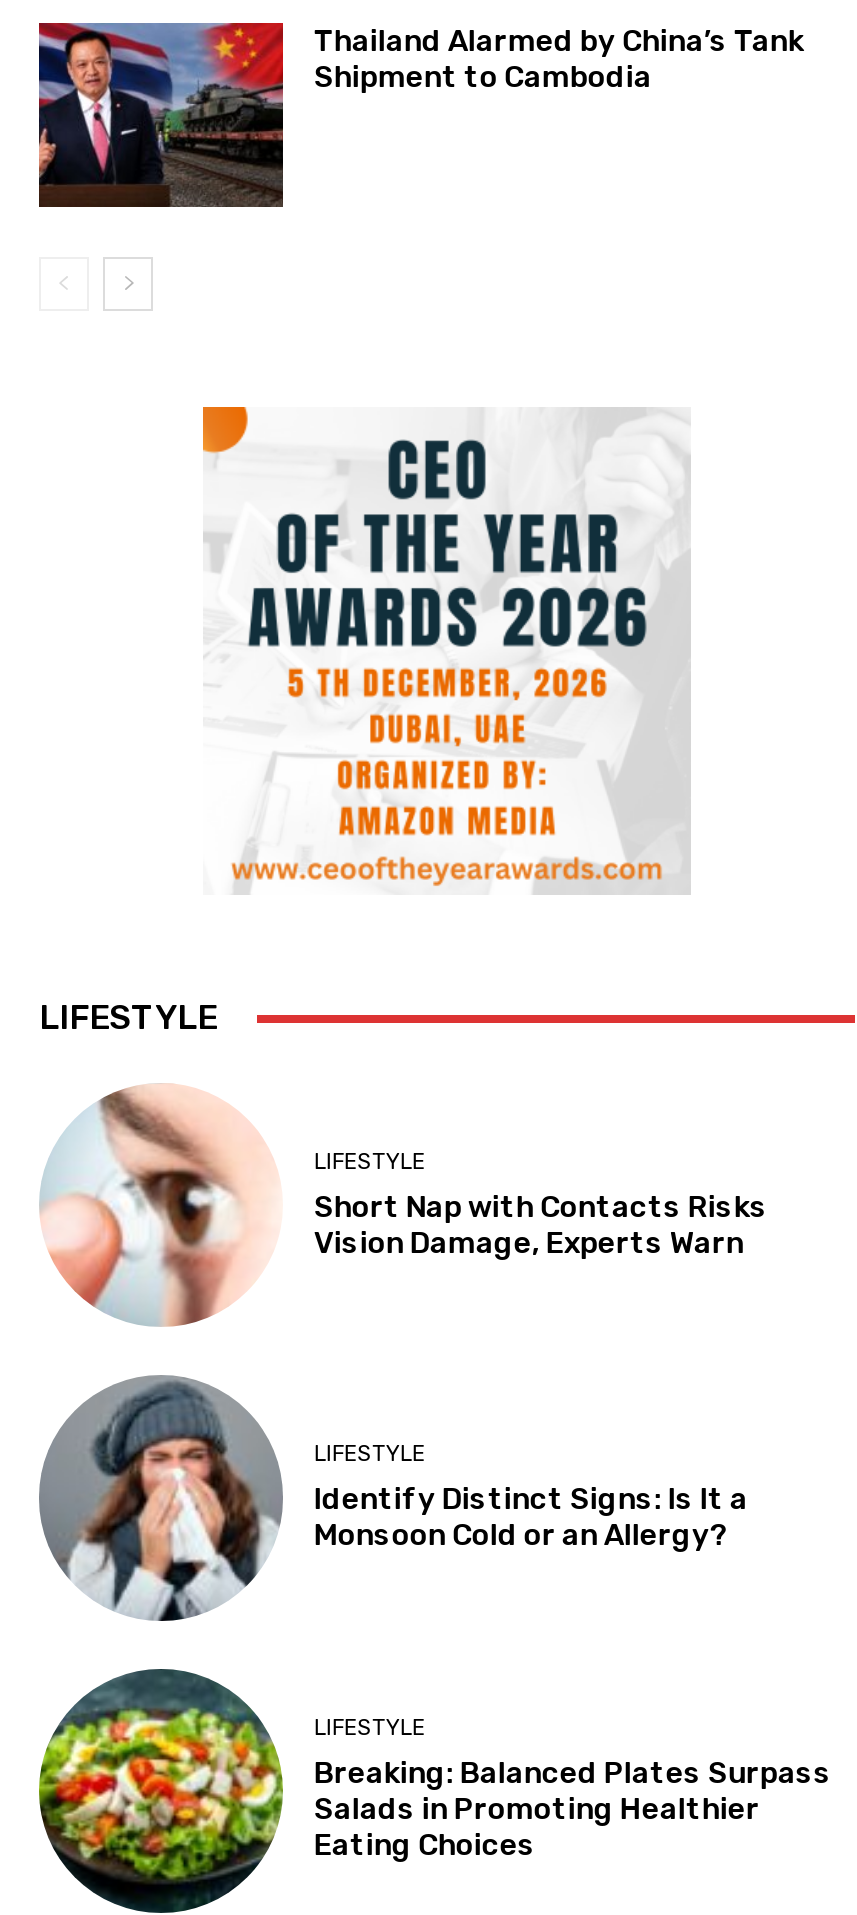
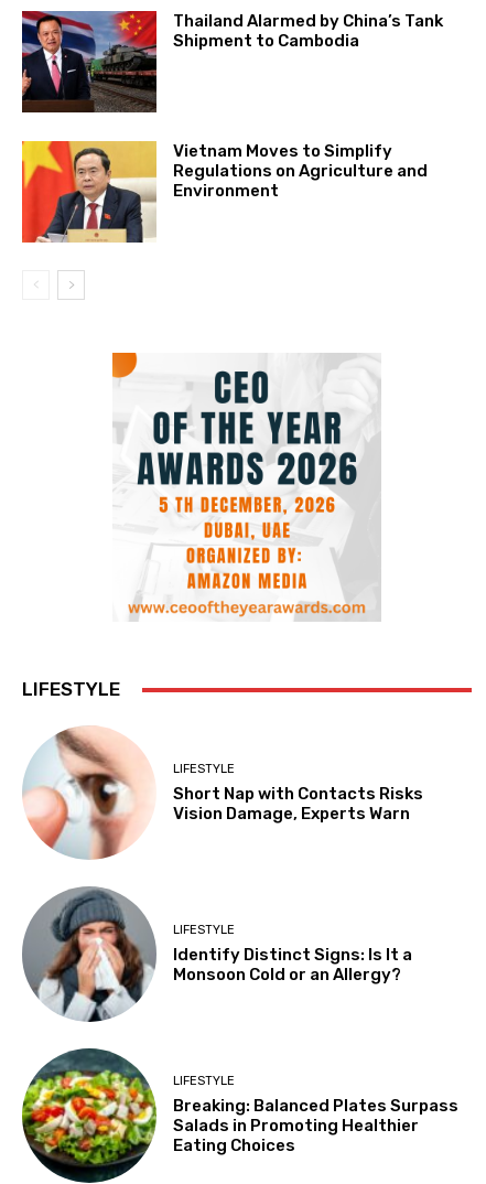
none -> [21,140,428,244] [image] | Vietnam Moves to Simplify | Regulations on Agriculture and | Environment

